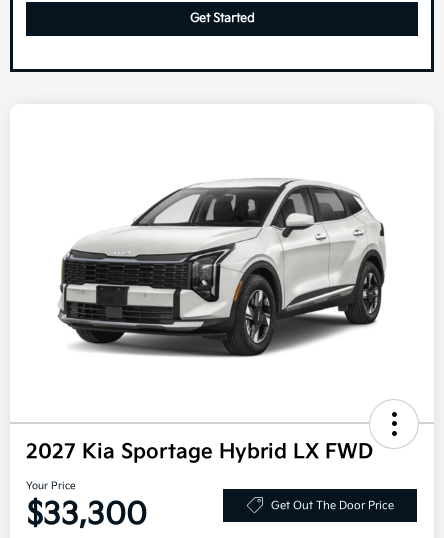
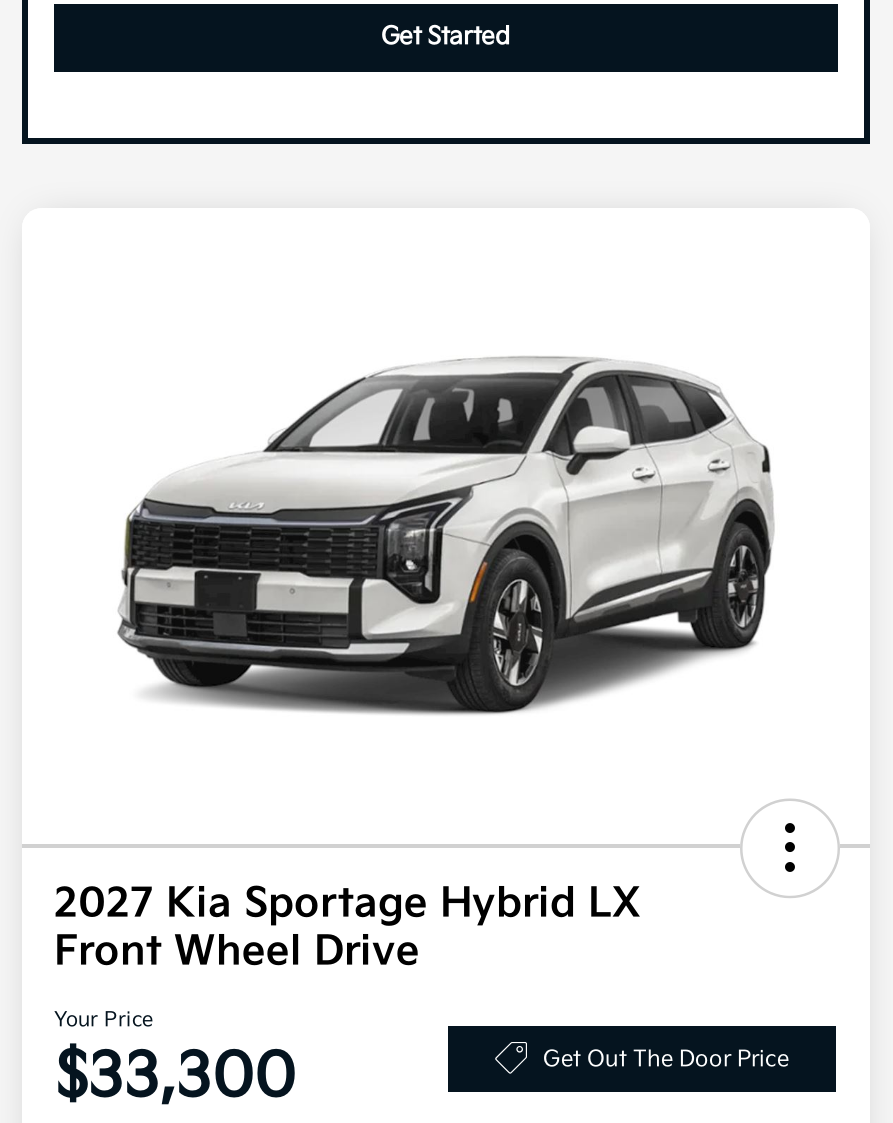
[26,440,373,464] 2027 Kia Sportage Hybrid LX FWD -> [54,880,640,976] 2027 Kia Sportage Hybrid LX | Front Wheel Drive

